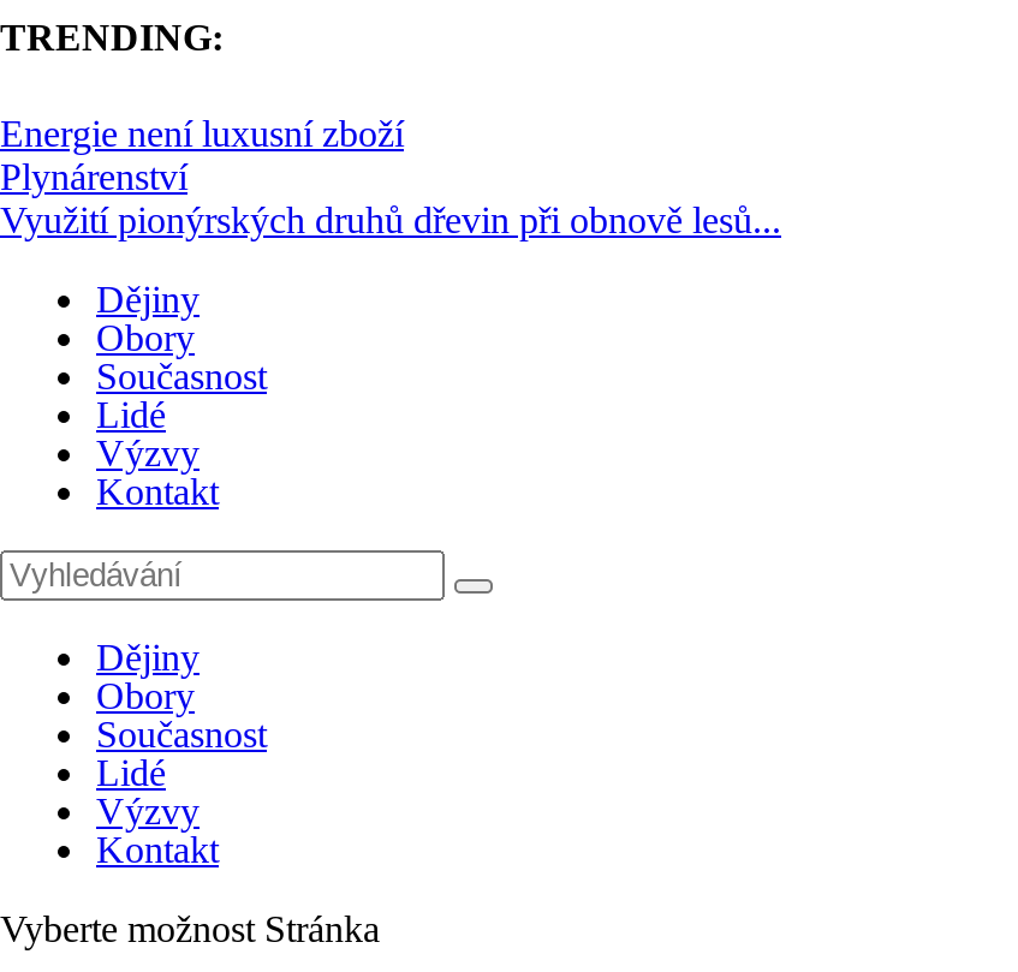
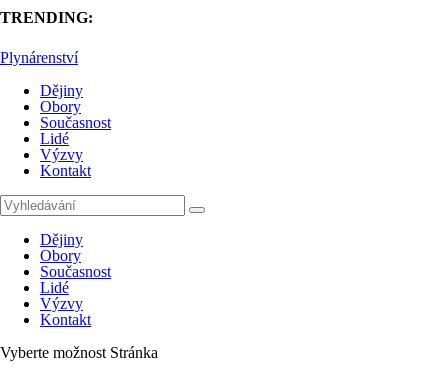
[0,112,404,153] Energie není luxusní zboží -> none
[0,198,781,239] Využití pionýrských druhů dřevin při obnově lesů... -> none

